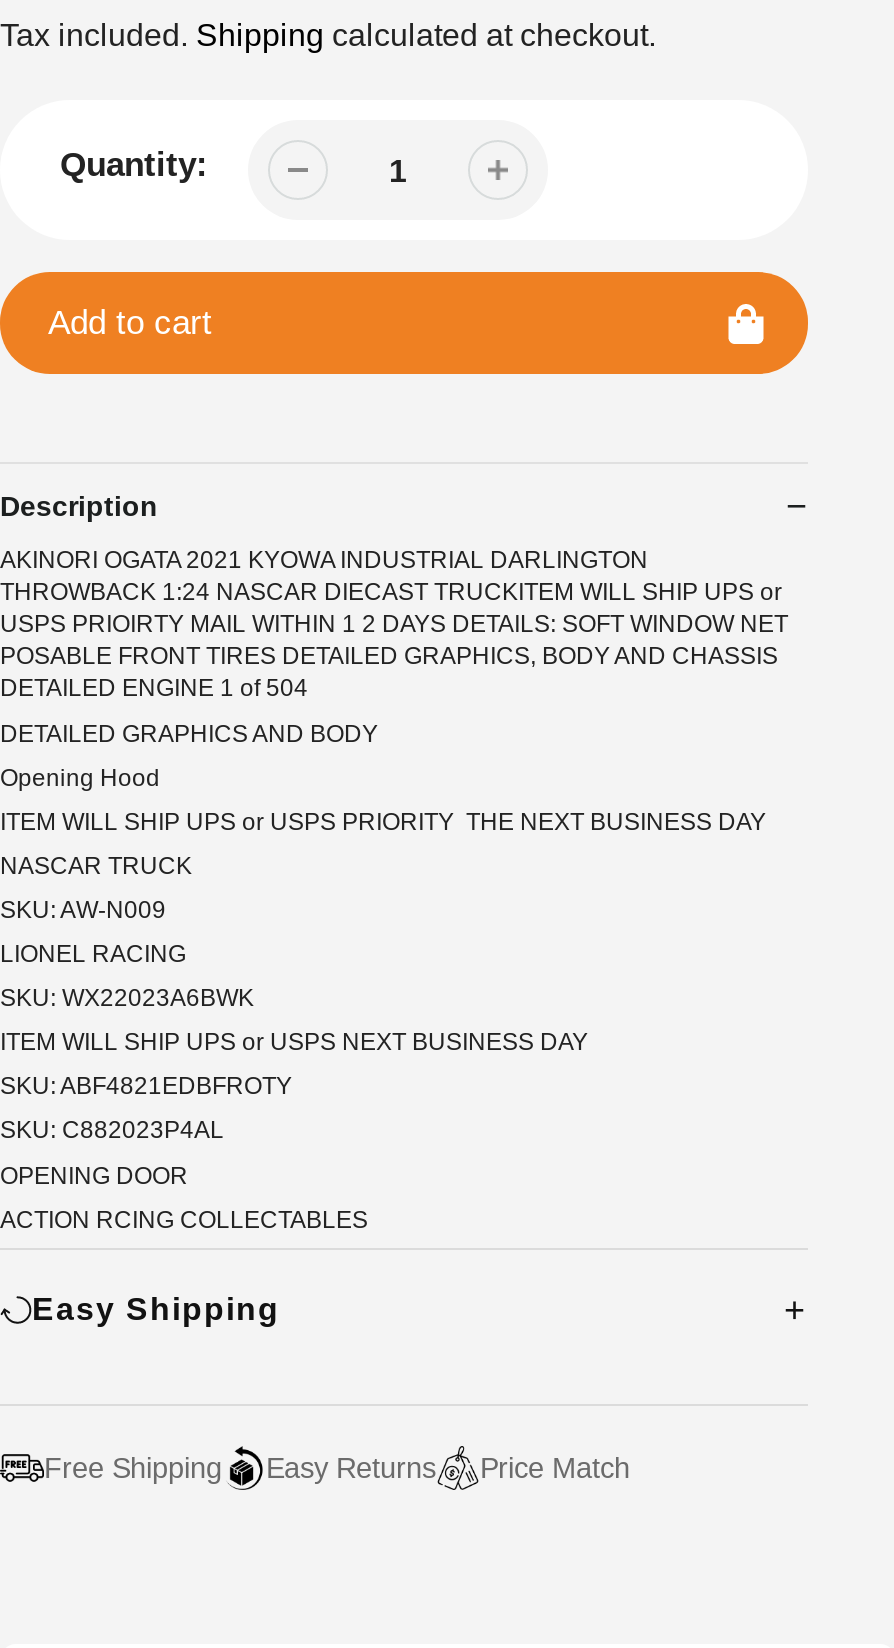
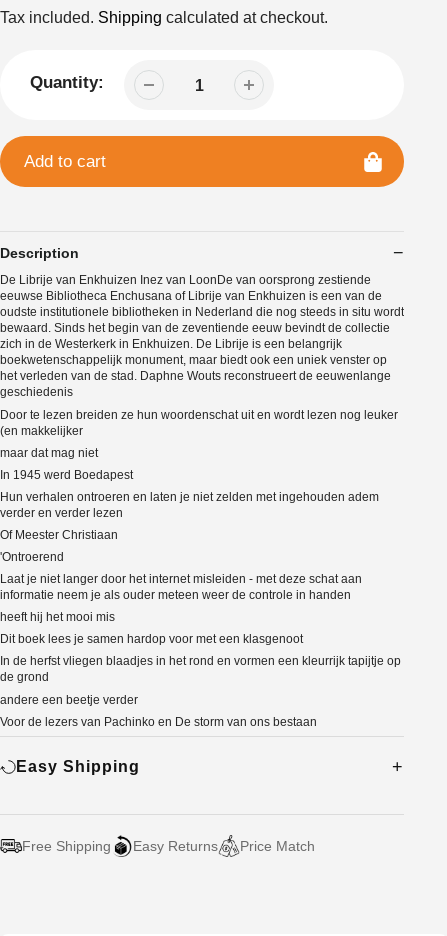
[0,547,788,703] AKINORI OGATA 2021 KYOWA INDUSTRIAL DARLINGTON | THROWBACK 1:24 NASCAR DIECAST TRUCKITEM WILL SHIP UPS or | USPS PRIOIRTY MAIL WITHIN 1 2 DAYS DETAILS: SOFT WINDOW NET | POSABLE FRONT TIRES DETAILED GRAPHICS, BODY AND CHASSIS | DETAILED ENGINE 1 of 504 -> [0,273,404,399] De Librije van Enkhuizen Inez van LoonDe van oorsprong zestiende | eeuwse Bibliotheca Enchusana of Librije van Enkhuizen is een van de | oudste institutionele bibliotheken in Nederland die nog steeds in situ wordt | bewaard. Sinds het begin van de zeventiende eeuw bevindt de collectie | zich in de Westerkerk in Enkhuizen. De Librije is een belangrijk | boekwetenschappelijk monument, maar biedt ook een uniek venster op | het verleden van de stad. Daphne Wouts reconstrueert de eeuwenlange | geschiedenis
[0,719,378,747] DETAILED GRAPHICS AND BODY -> [0,407,398,437] Door te lezen breiden ze hun woordenschat uit en wordt lezen nog leuker | (en makkelijker
[0,763,160,791] Opening Hood -> [0,446,98,460] maar dat mag niet
[0,807,766,835] ITEM WILL SHIP UPS or USPS PRIORITY THE NEXT BUSINESS DAY -> [0,468,133,482] In 1945 werd Boedapest
[0,852,192,880] NASCAR TRUCK -> [0,490,379,520] Hun verhalen ontroeren en laten je niet zelden met ingehouden adem | verder en verder lezen
[0,896,166,924] SKU: AW-N009 -> [0,528,118,542] Of Meester Christiaan
[0,940,186,968] LIONEL RACING -> [0,550,64,564] 'Ontroerend
[0,984,254,1012] SKU: WX22023A6BWK -> [0,572,362,602] Laat je niet langer door het internet misleiden - met deze schat aan | informatie neem je als ouder meteen weer de controle in handen
[0,1029,588,1057] ITEM WILL SHIP UPS or USPS NEXT BUSINESS DAY -> [0,610,115,624] heeft hij het mooi mis
[0,1073,292,1101] SKU: ABF4821EDBFROTY -> [0,632,303,646] Dit boek lees je samen hardop voor met een klasgenoot
[0,1117,224,1145] SKU: C882023P4AL -> [0,654,401,684] In de herfst vliegen blaadjes in het rond en vormen een kleurrijk tapijtje op | de grond
[0,1161,188,1189] OPENING DOOR -> [0,693,138,707] andere een beetje verder
[0,1205,368,1233] ACTION RCING COLLECTABLES -> [0,715,317,729] Voor de lezers van Pachinko en De storm van ons bestaan

